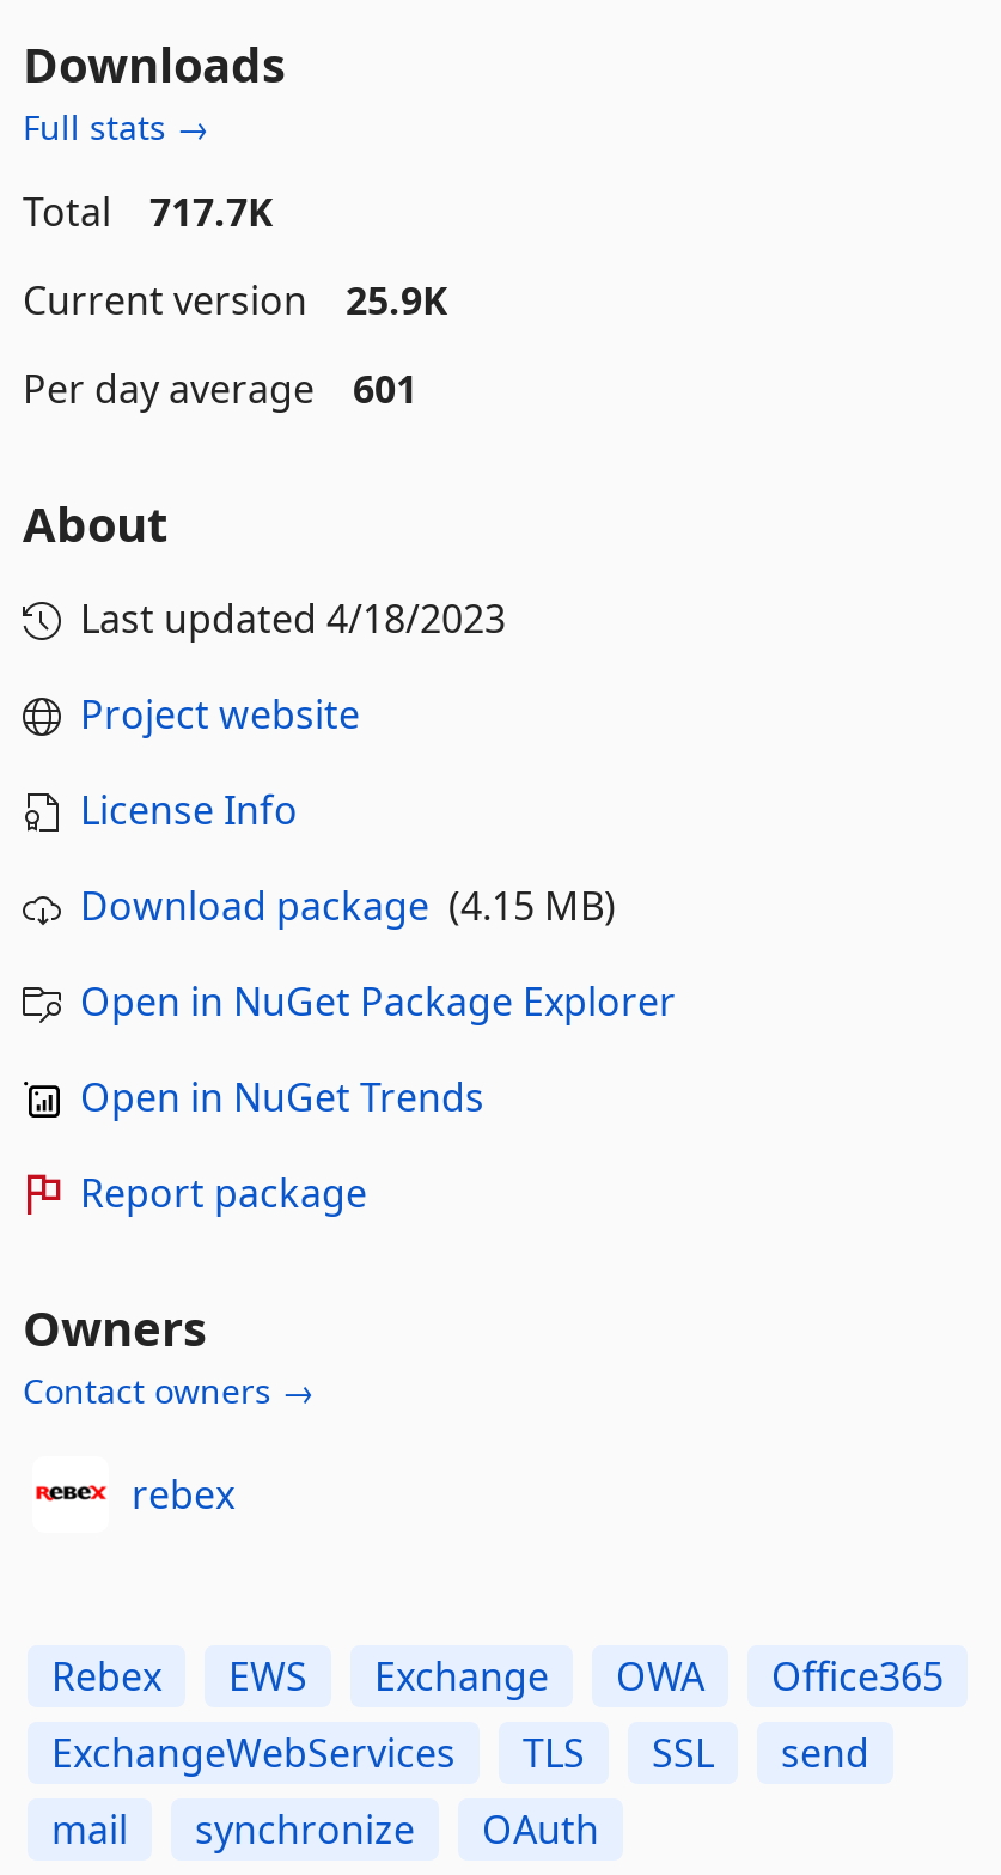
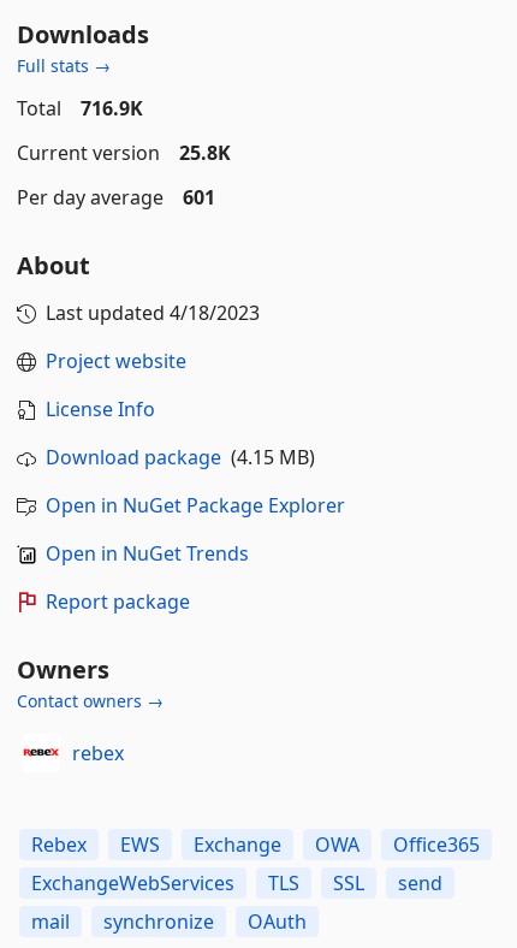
[23,185,274,237] Total 717.7K -> [17,95,143,121] Total 716.9K
[23,273,448,326] Current version 25.9K -> [17,139,231,166] Current version 25.8K

